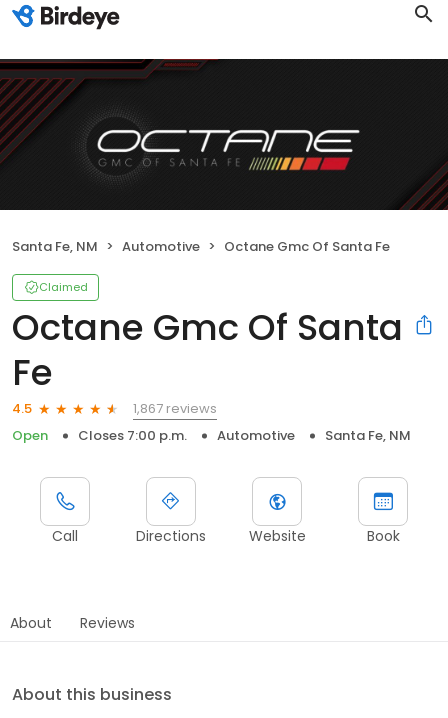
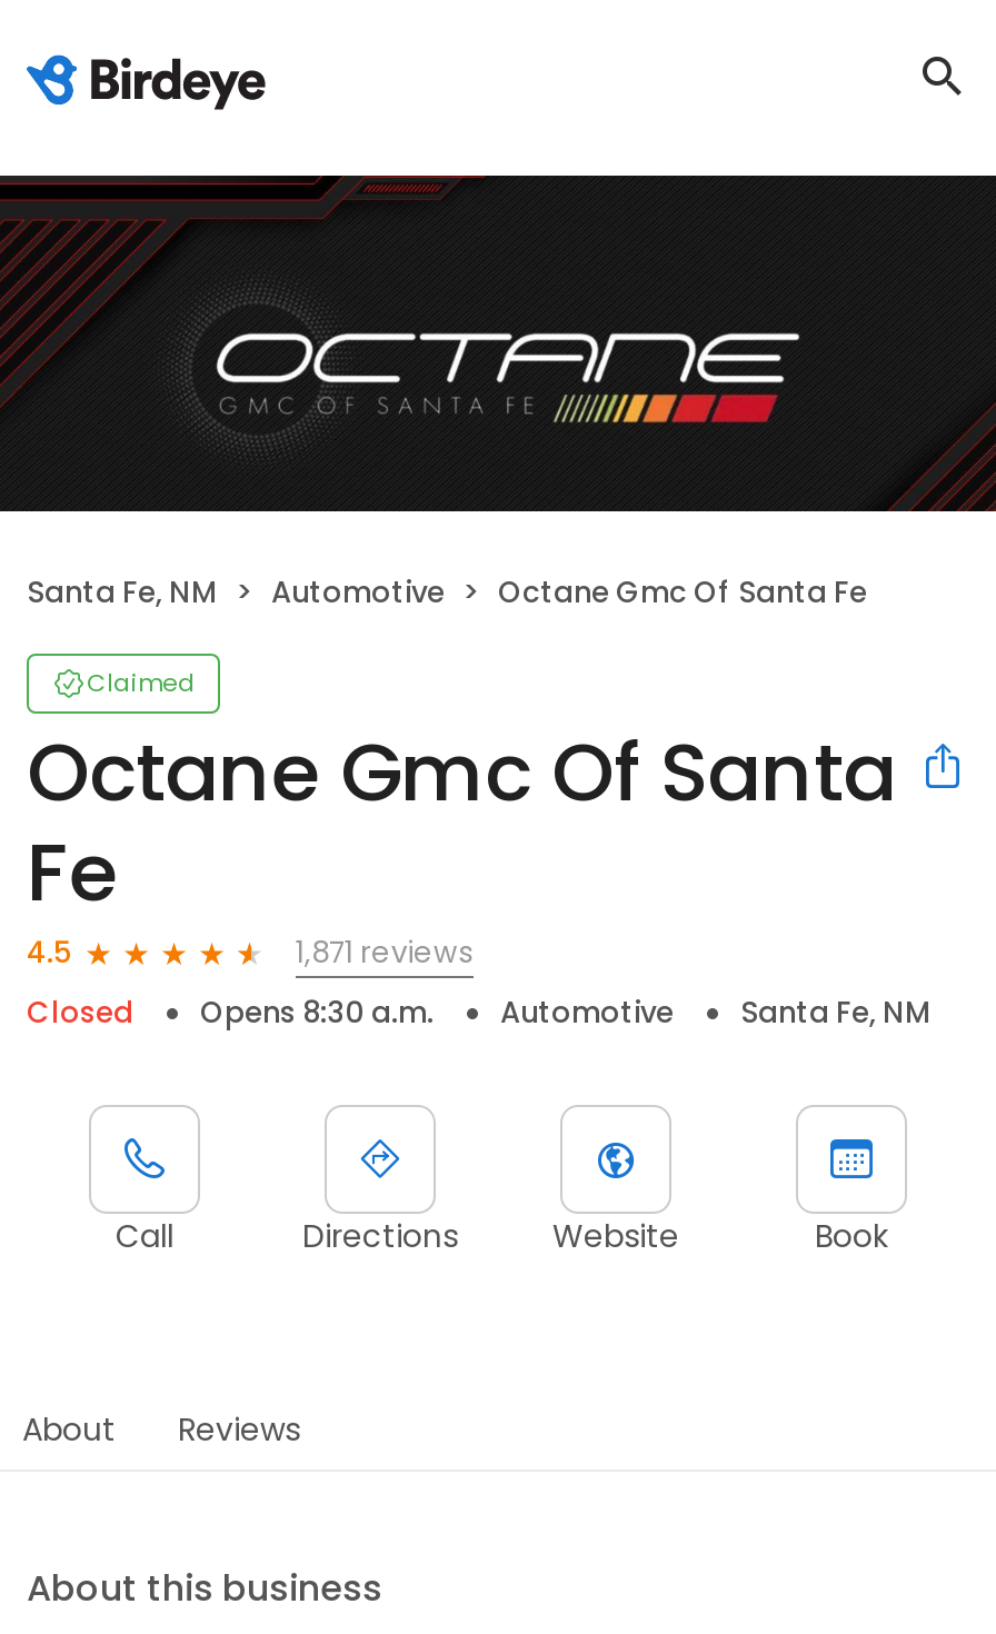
[12,399,217,445] 1,867 reviews | Open | Closes 7:00 p.m. -> [27,931,474,1034] 1,871 reviews | Closed | Opens 8:30 a.m.

